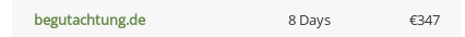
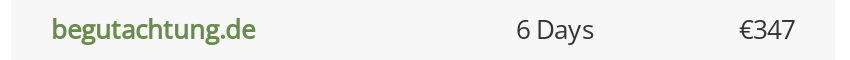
[288,10,330,29] 8 Days -> [516,11,594,47] 6 Days

